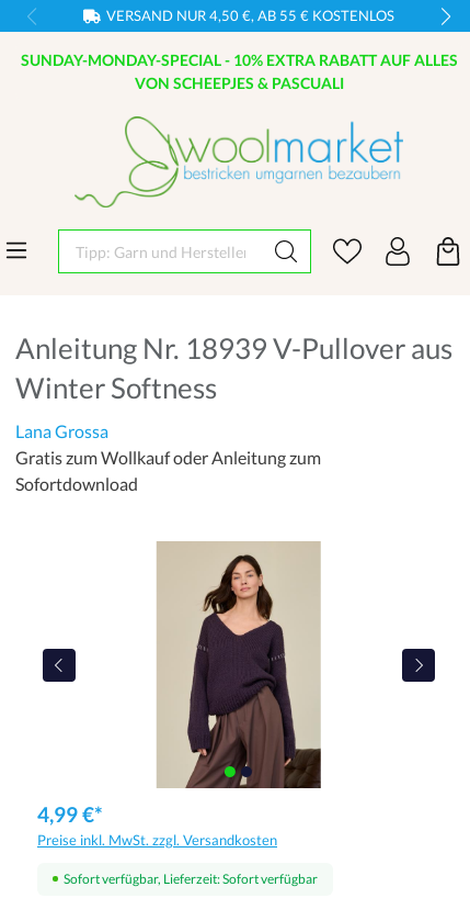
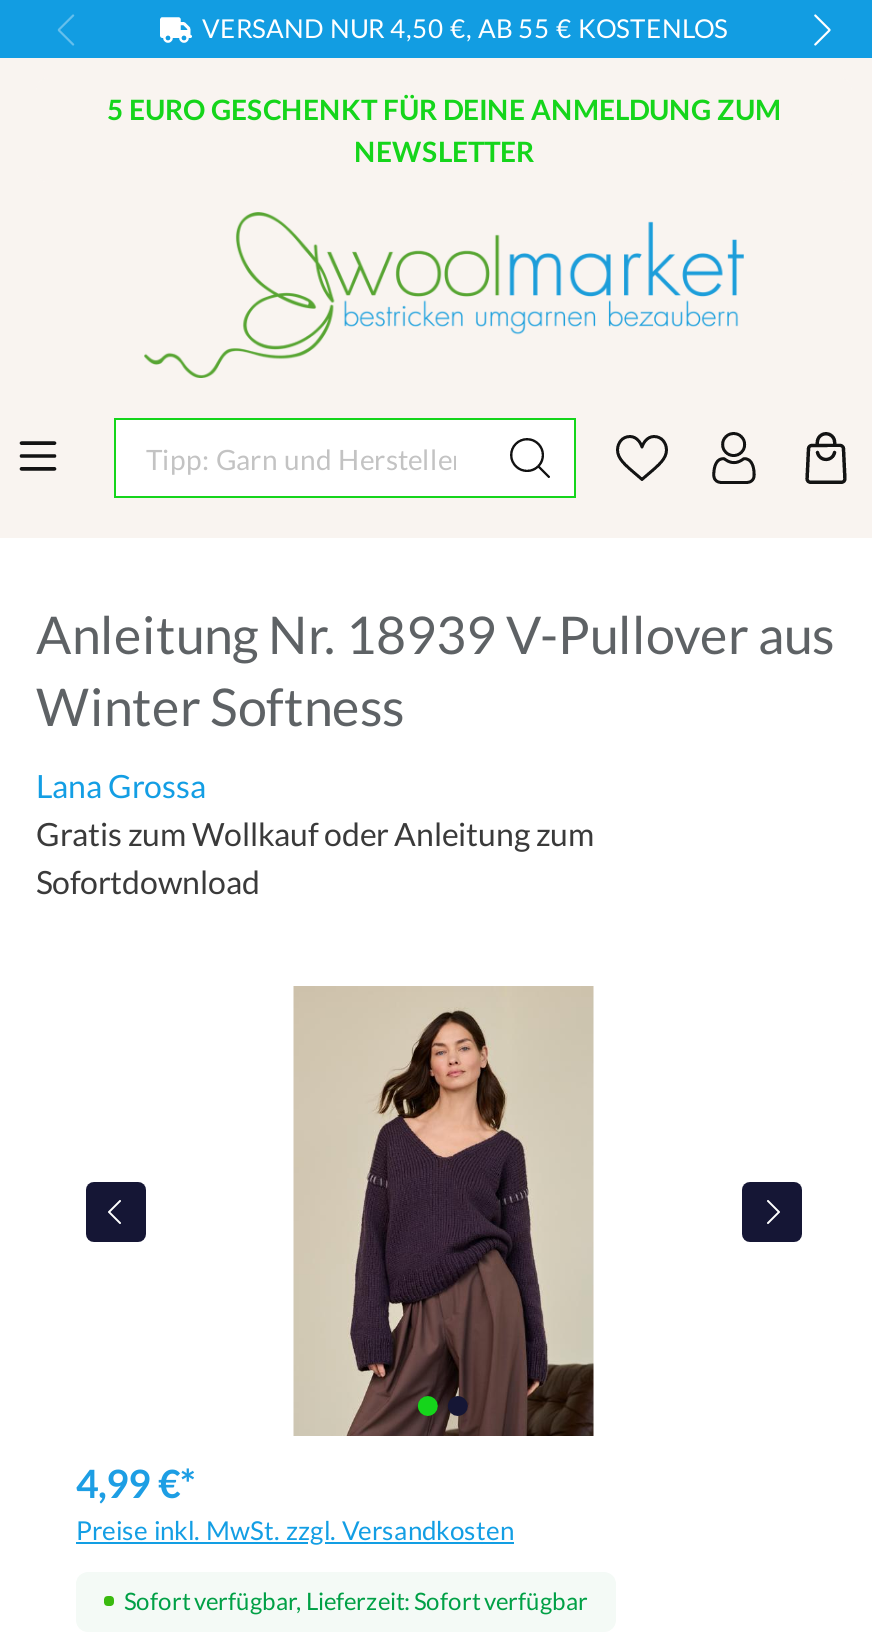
[20,50,457,92] SUNDAY-MONDAY-SPECIAL - 10% EXTRA RABATT AUF ALLES | VON SCHEEPJES & PASCUALI -> [107,92,781,168] 5 EURO GESCHENKT FÜR DEINE ANMELDUNG ZUM | NEWSLETTER

